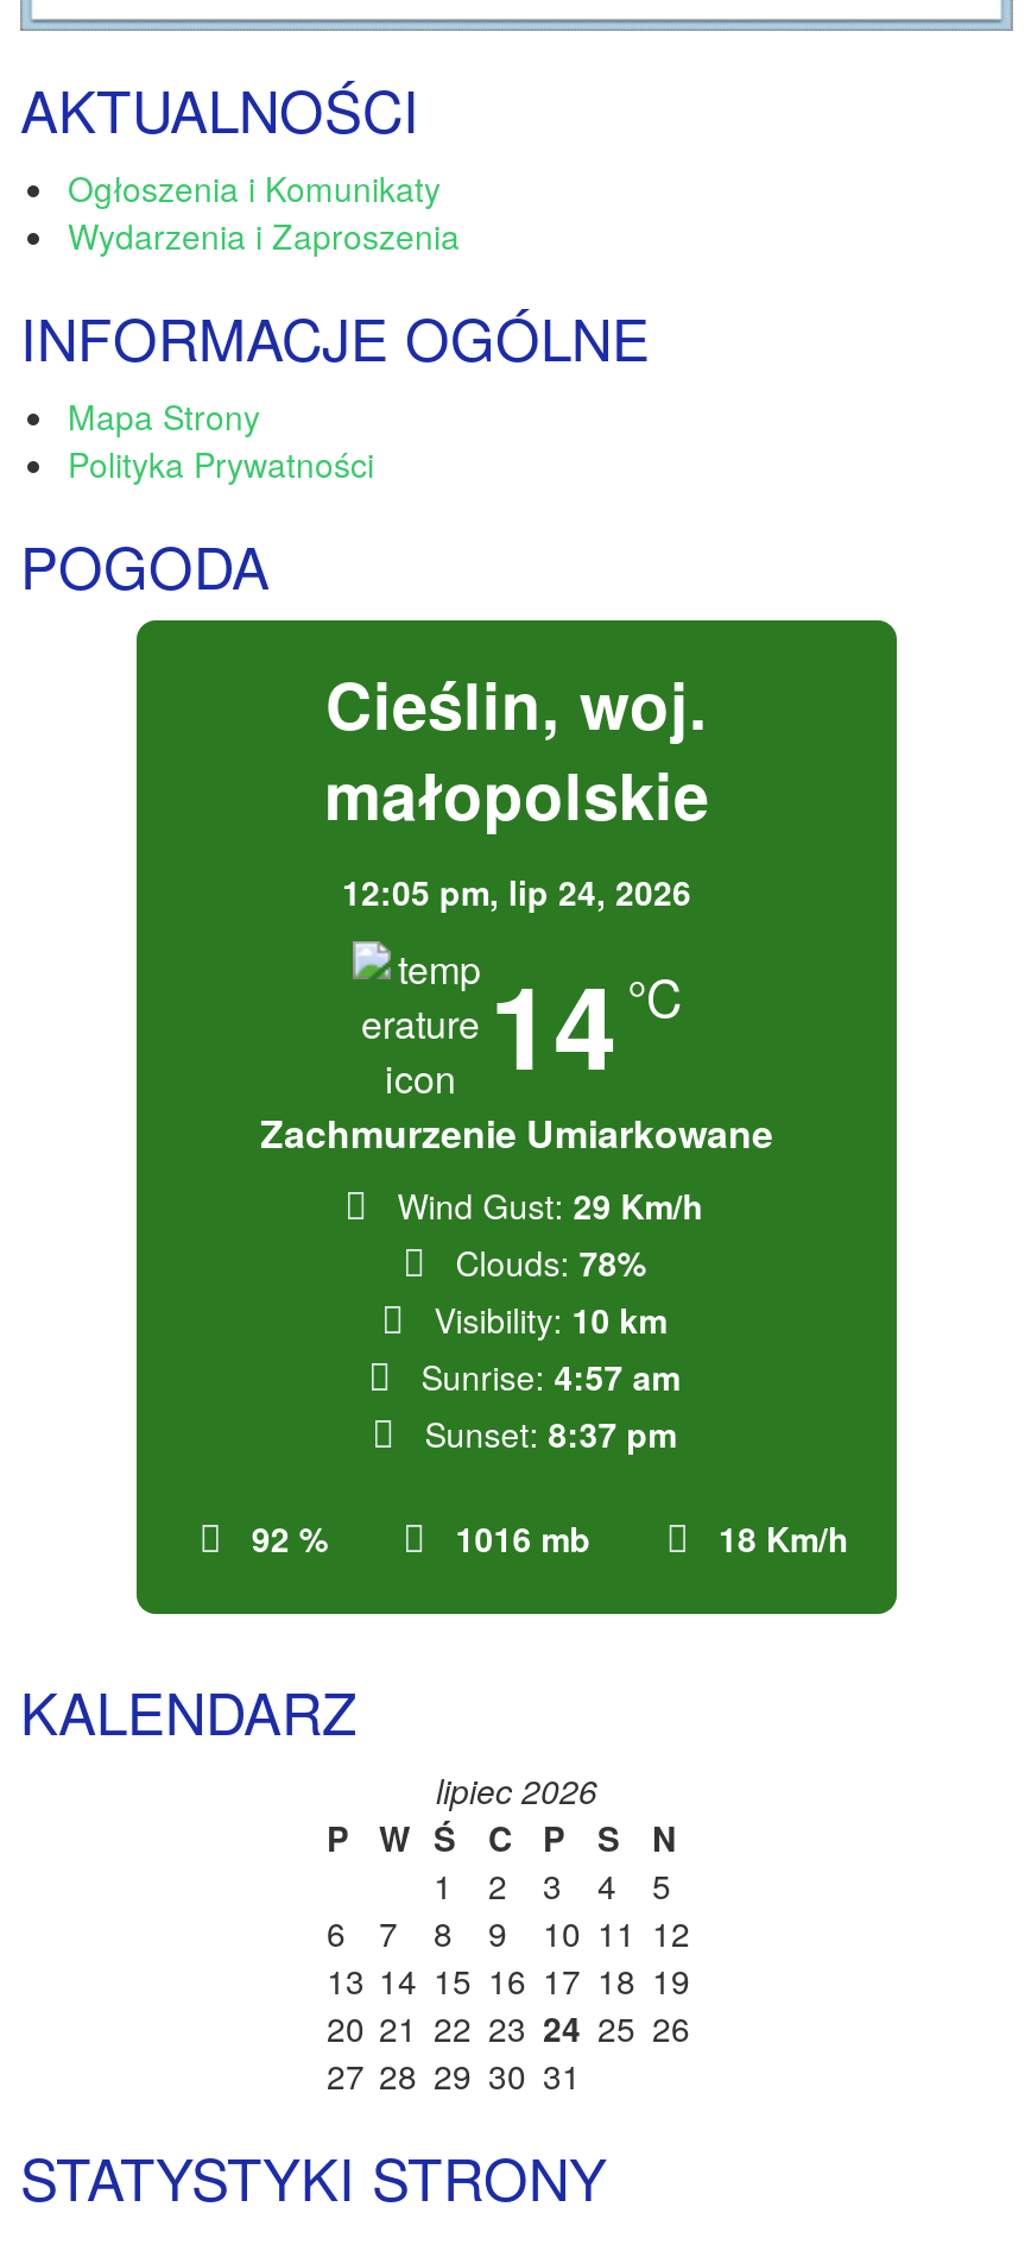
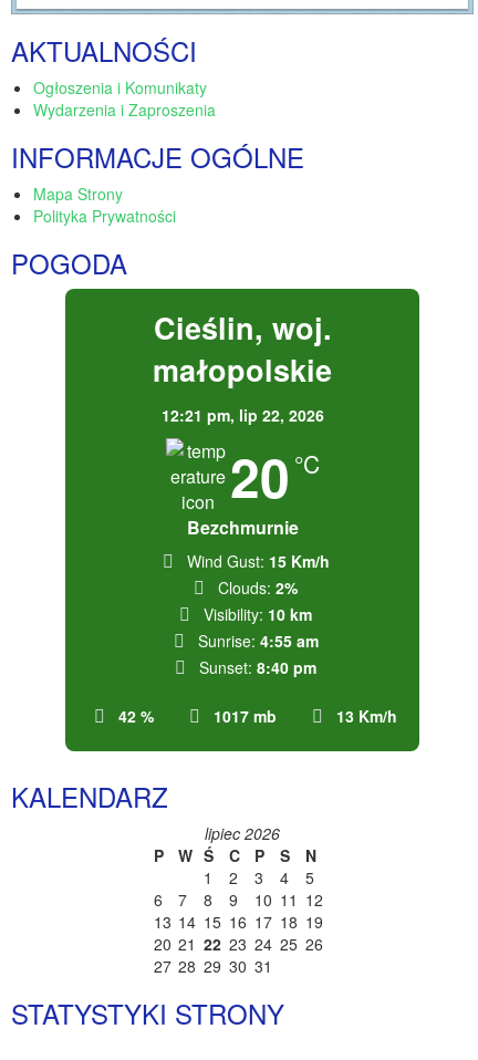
[260,868,773,1160] 12:05 pm, lip 24, 2026 | 14 °C | Zachmurzenie Umiarkowane -> [161,404,324,540] 12:21 pm, lip 22, 2026 | 20 °C | Bezchmurnie
[397,1182,704,1286] Wind Gust: 29 Km/h | Clouds: 78% -> [187,550,329,599] Wind Gust: 15 Km/h | Clouds: 2%
[421,1353,680,1400] Sunrise: 4:57 am -> [198,630,318,652] Sunrise: 4:55 am
[425,1410,676,1457] Sunset: 8:37 pm -> [199,656,317,678] Sunset: 8:40 pm
[252,1514,849,1562] 92 % | 1016 mb | 18 Km/h -> [119,705,397,727] 42 % | 1017 mb | 13 Km/h

